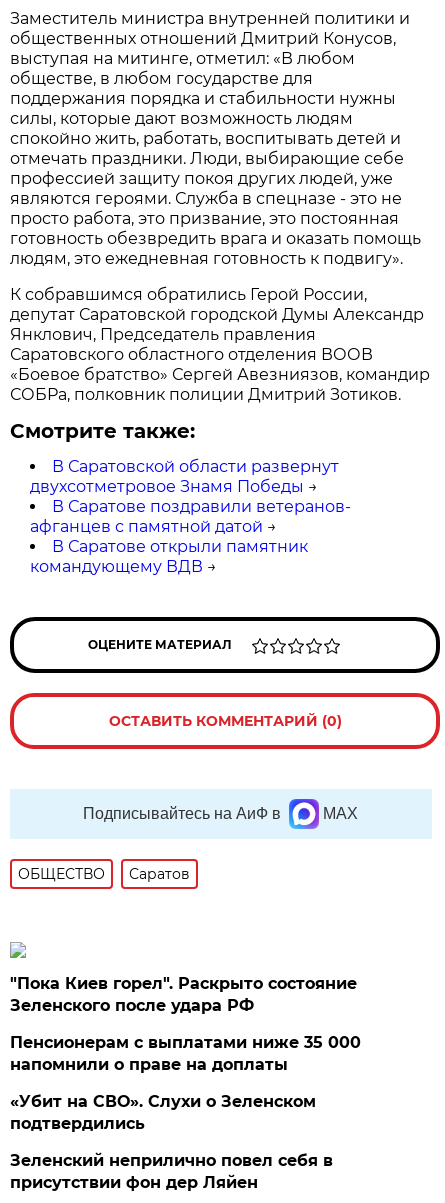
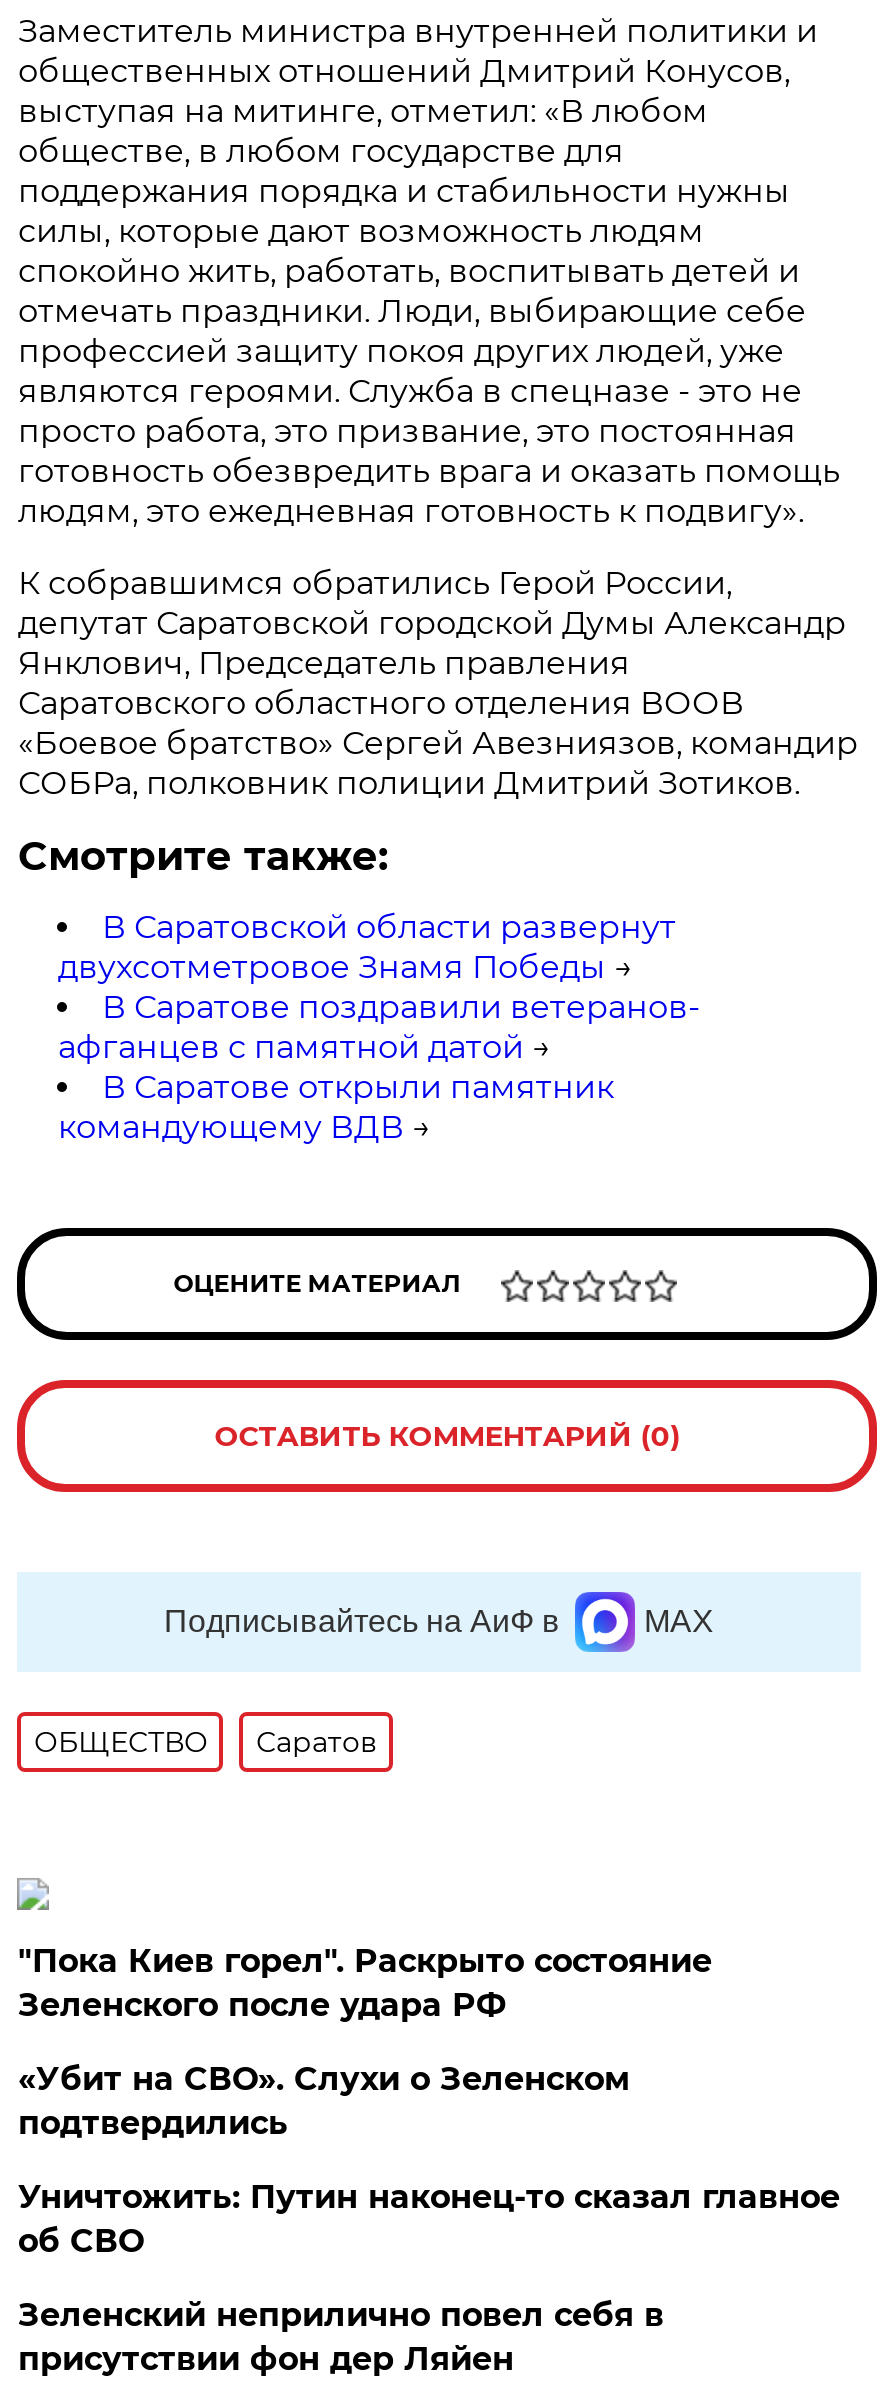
[10,1033,361,1074] Пенсионерам с выплатами ниже 35 000 | напомнили о праве на доплаты -> none
moved [10,1092,316,1133] -> [18,2060,630,2142]: «Убит на СВО». Слухи о Зеленском | подтвердились
none -> [18,2178,840,2260] Уничтожить: Путин наконец-то сказал главное | об СВО

